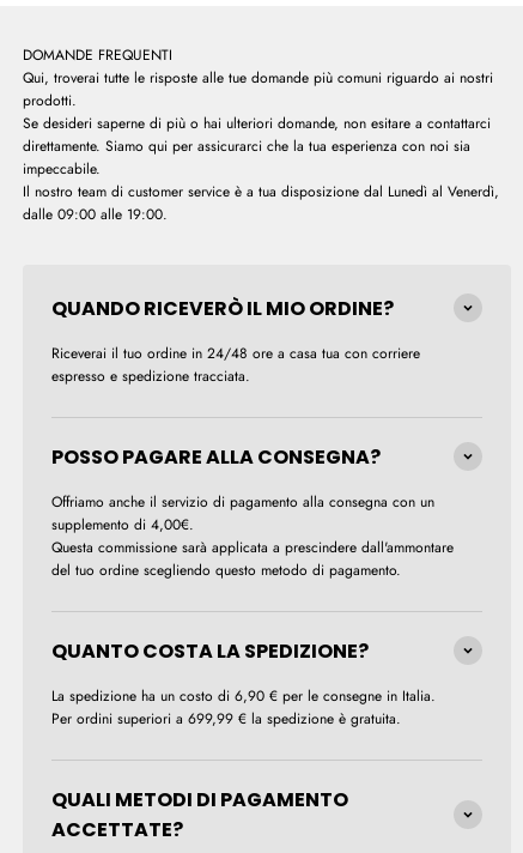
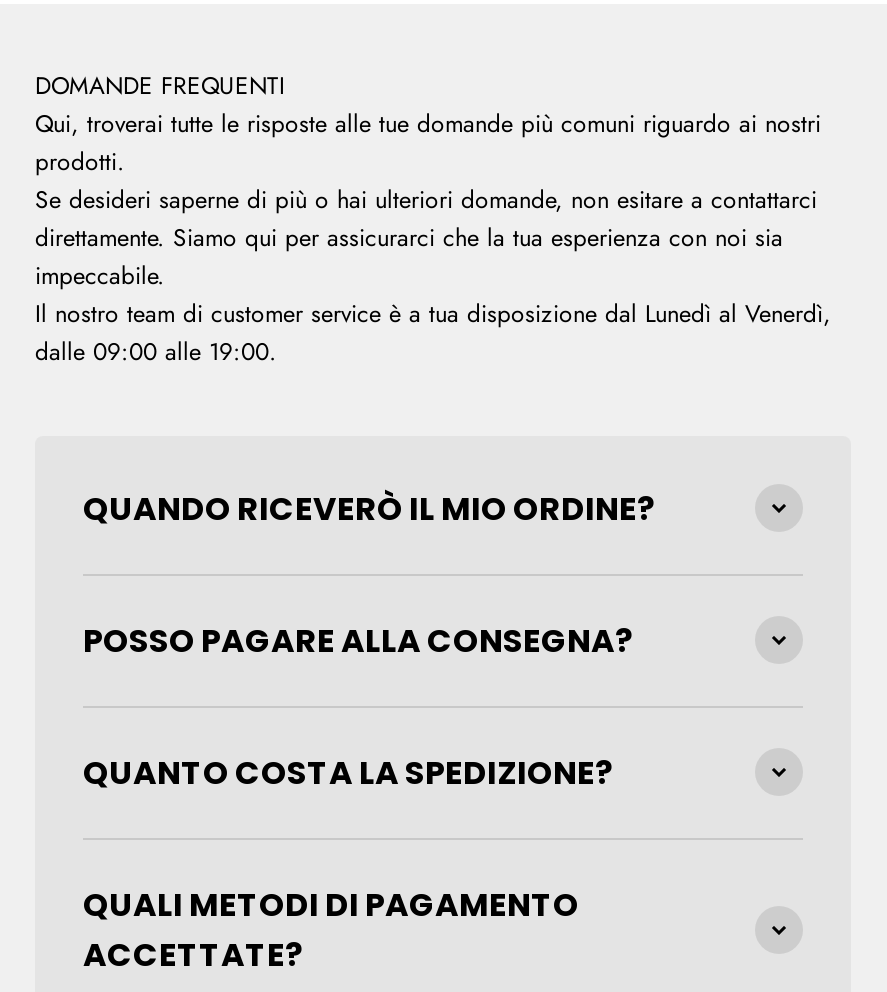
[51,342,420,386] Riceverai il tuo ordine in 24/48 ore a casa tua con corriere | espresso e spedizione tracciata. -> none
[51,491,454,580] Offriamo anche il servizio di pagamento alla consegna con un | supplemento di 4,00€. | Questa commissione sarà applicata a prescindere dall'ammontare | del tuo ordine scegliendo questo metodo di pagamento. -> none
[51,685,436,729] La spedizione ha un costo di 6,90 € per le consegne in Italia. | Per ordini superiori a 699,99 € la spedizione è gratuita. -> none

